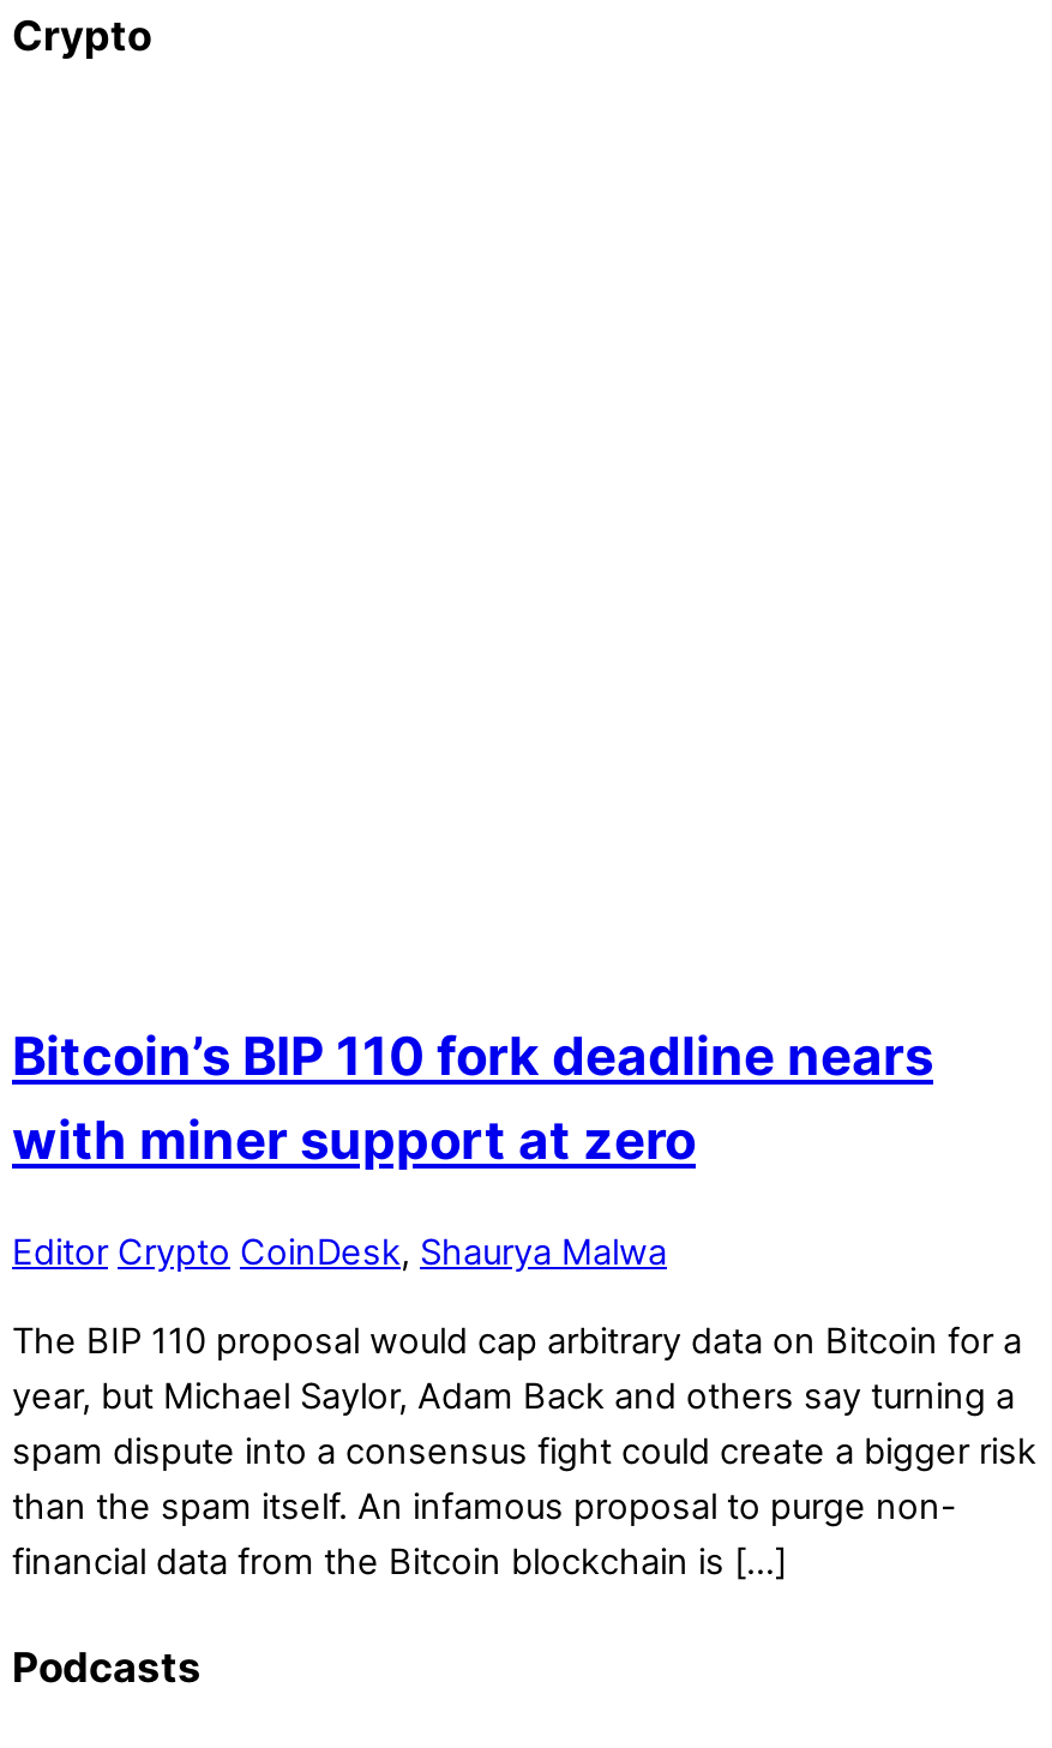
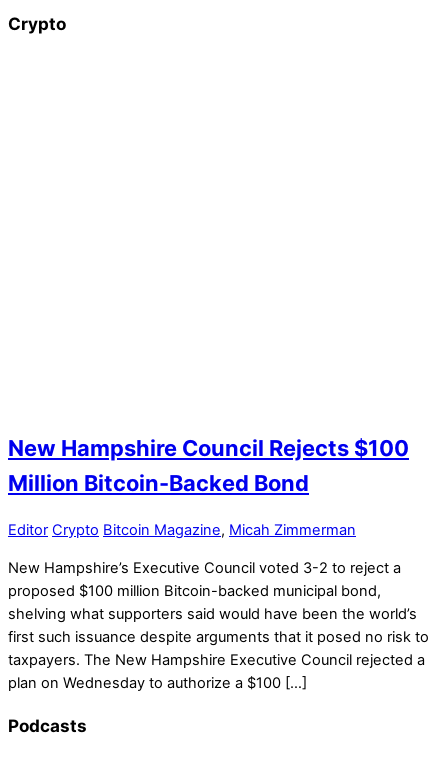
[12,1024,933,1170] Bitcoin’s BIP 110 fork deadline nears | with miner support at zero -> [8,435,409,496] New Hampshire Council Rejects $100 | Million Bitcoin-Backed Bond
[12,1231,667,1274] Editor Crypto CoinDesk, Shaurya Malwa -> [8,521,356,539] Editor Crypto Bitcoin Magazine, Micah Zimmerman
[12,1321,1036,1585] The BIP 110 proposal would cap arbitrary data on Bitcoin for a | year, but Michael Saylor, Adam Back and others say turning a | spam dispute into a consensus fight could create a bigger risk | than the spam itself. An infamous proposal to purge non- | financial data from the Bitcoin blockchain is […] -> [8,559,429,692] New Hampshire’s Executive Council voted 3-2 to reject a | proposed $100 million Bitcoin-backed municipal bond, | shelving what supporters said would have been the world’s | first such issuance despite arguments that it posed no risk to | taxpayers. The New Hampshire Executive Council rejected a | plan on Wednesday to authorize a $100 […]

